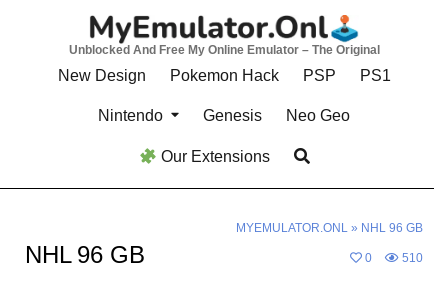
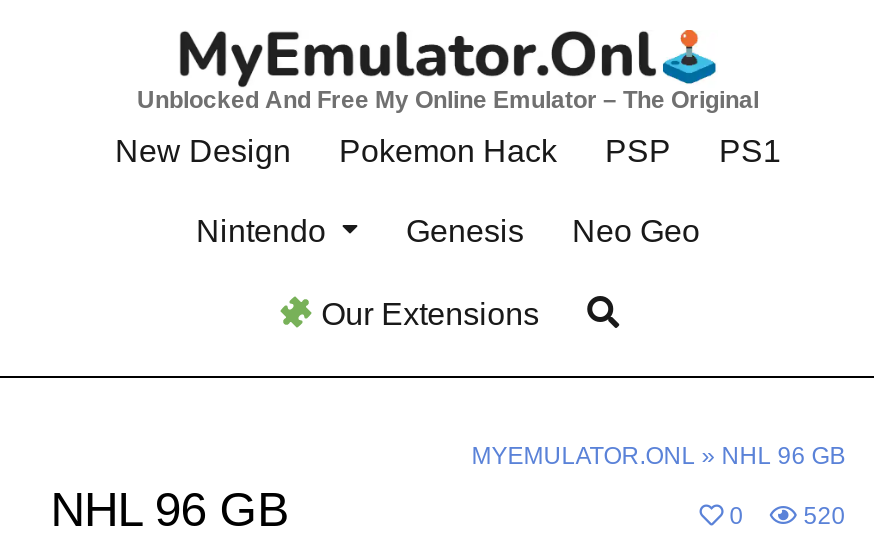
[402,251,423,265] 510 -> [804,502,846,530] 520

